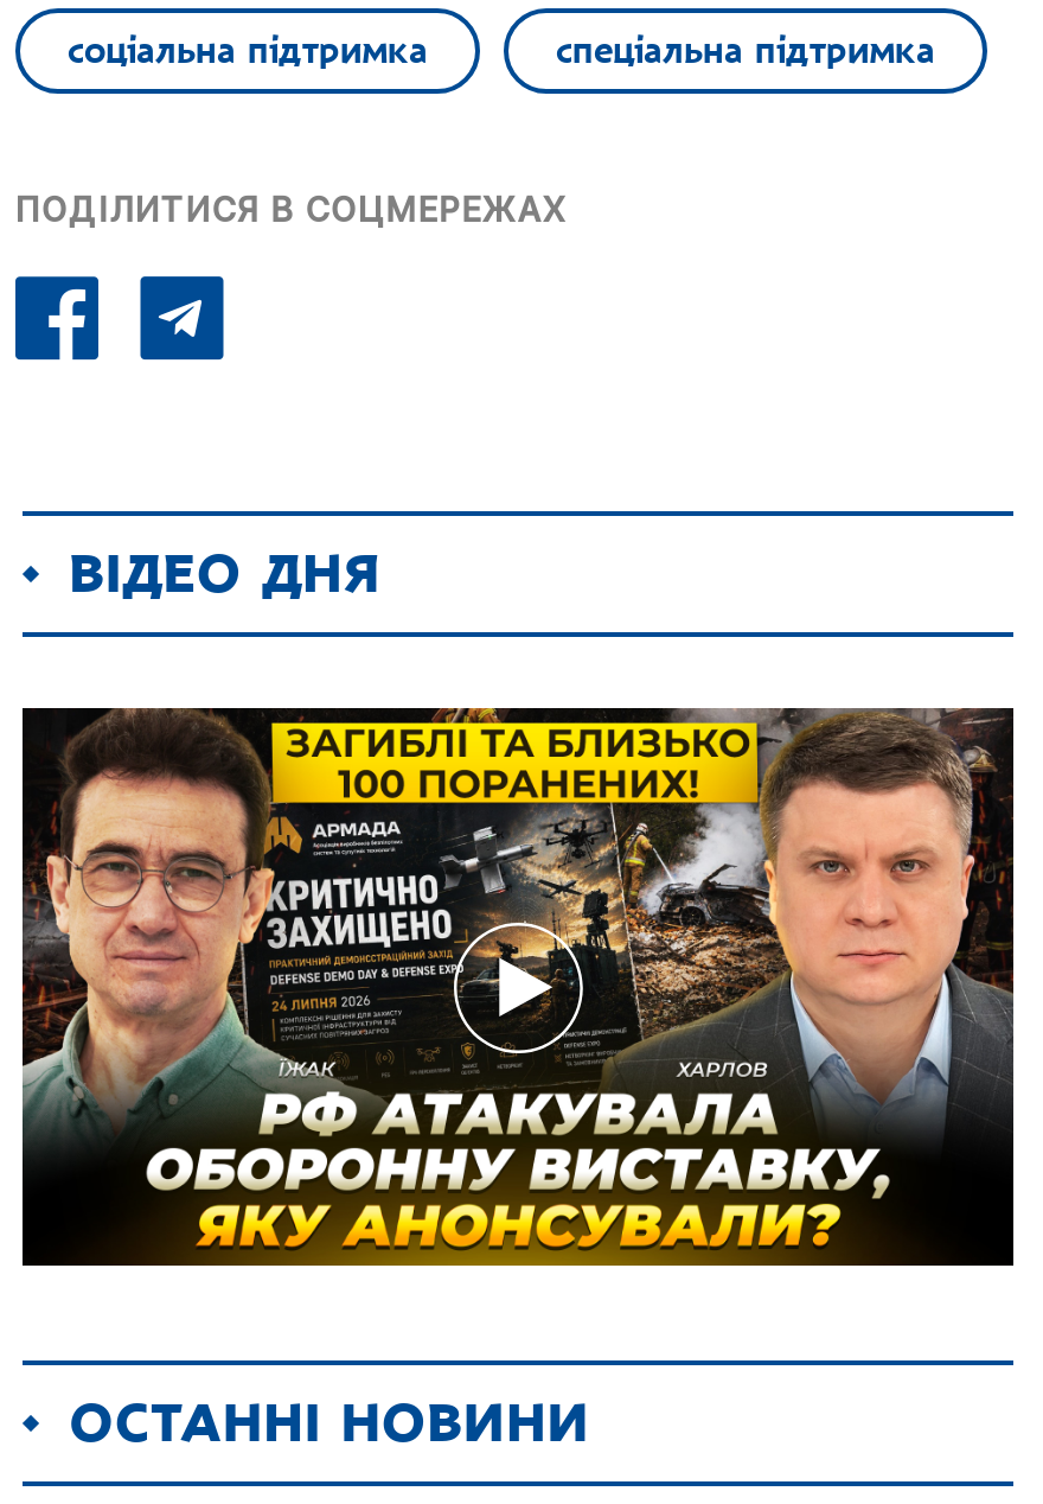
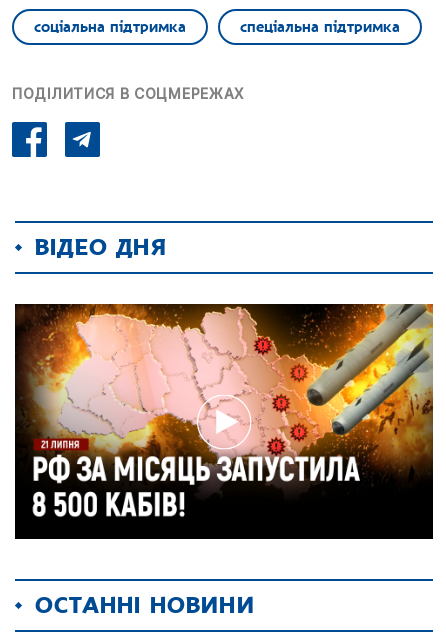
[20,706,1016,1268] [image] -> [15,303,434,540] [image]

